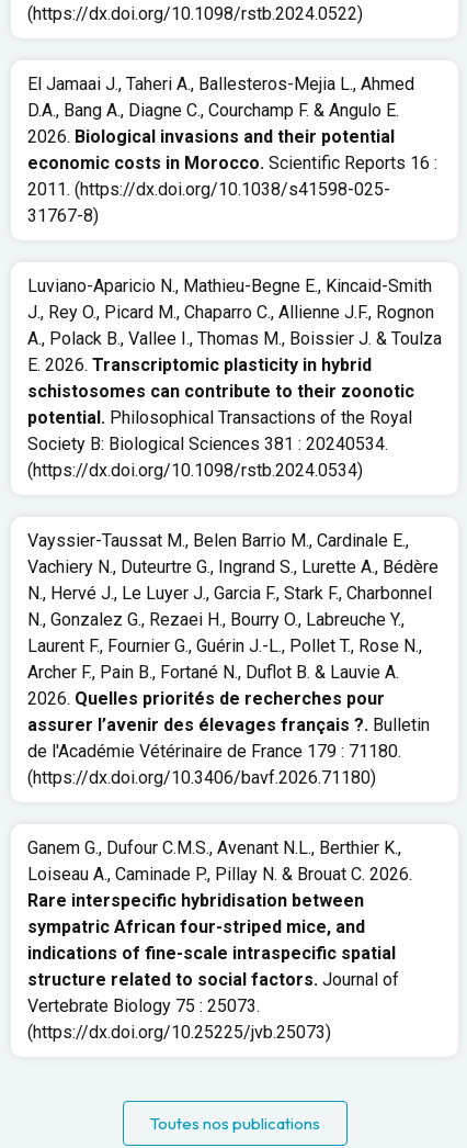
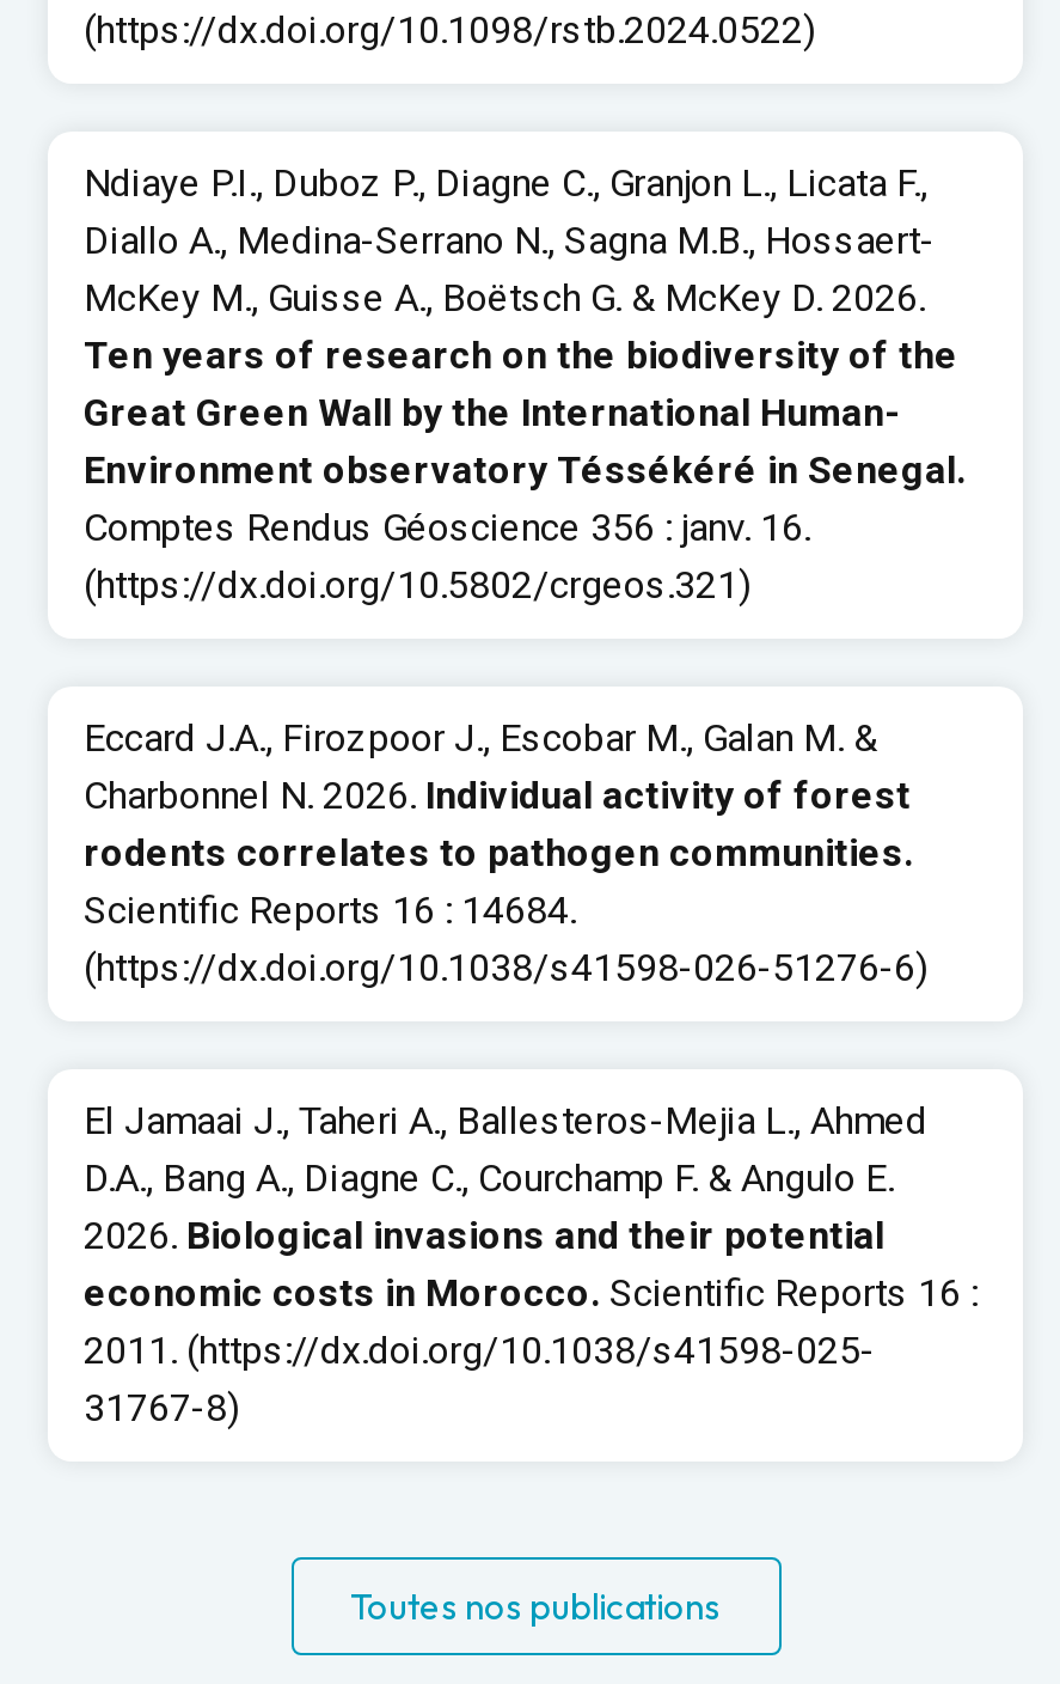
none -> [84,160,966,990] Ndiaye P.I., Duboz P., Diagne C., Granjon L., Licata F., | Diallo A., Medina-Serrano N., Sagna M.B., Hossaert- | McKey M., Guisse A., Boëtsch G. & McKey D. 2026. | Ten years of research on the biodiversity of the | Great Green Wall by the International Human- | Environment observatory Téssékéré in Senegal. | Comptes Rendus Géoscience 356 : janv. 16. | (https://dx.doi.org/10.5802/crgeos.321) | Eccard J.A., Firozpoor J., Escobar M., Galan M. & | Charbonnel N. 2026. Individual activity of forest | rodents correlates to pathogen communities. | Scientific Reports 16 : 14684. | (https://dx.doi.org/10.1038/s41598-026-51276-6)
moved [27,73,437,226] -> [84,1098,978,1430]: El Jamaai J., Taheri A., Ballesteros-Mejia L., Ahmed | D.A., Bang A., Diagne C., Courchamp F. & Angulo E. | 2026. Biological invasions and their potential | economic costs in Morocco. Scientific Reports 16 : | 2011. (https://dx.doi.org/10.1038/s41598-025- | 31767-8)
[27,275,442,1043] Luviano-Aparicio N., Mathieu-Begne E., Kincaid-Smith | J., Rey O., Picard M., Chaparro C., Allienne J.F., Rognon | A., Polack B., Vallee I., Thomas M., Boissier J. & Toulza | E. 2026. Transcriptomic plasticity in hybrid | schistosomes can contribute to their zoonotic | potential. Philosophical Transactions of the Royal | Society B: Biological Sciences 381 : 20240534. | (https://dx.doi.org/10.1098/rstb.2024.0534) | Vayssier-Taussat M., Belen Barrio M., Cardinale E., | Vachiery N., Duteurtre G., Ingrand S., Lurette A., Bédère | N., Hervé J., Le Luyer J., Garcia F., Stark F., Charbonnel | N., Gonzalez G., Rezaei H., Bourry O., Labreuche Y., | Laurent F., Fournier G., Guérin J.-L., Pollet T., Rose N., | Archer F., Pain B., Fortané N., Duflot B. & Lauvie A. | 2026. Quelles priorités de recherches pour | assurer l’avenir des élevages français ?. Bulletin | de l'Académie Vétérinaire de France 179 : 71180. | (https://dx.doi.org/10.3406/bavf.2026.71180) | Ganem G., Dufour C.M.S., Avenant N.L., Berthier K., | Loiseau A., Caminade P., Pillay N. & Brouat C. 2026. | Rare interspecific hybridisation between | sympatric African four-striped mice, and | indications of fine-scale intraspecific spatial | structure related to social factors. Journal of | Vertebrate Biology 75 : 25073. | (https://dx.doi.org/10.25225/jvb.25073) -> none

